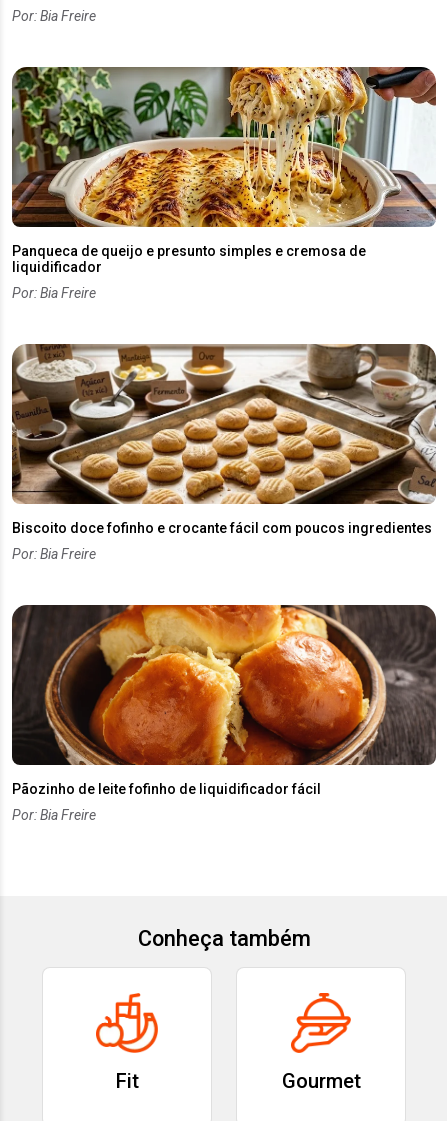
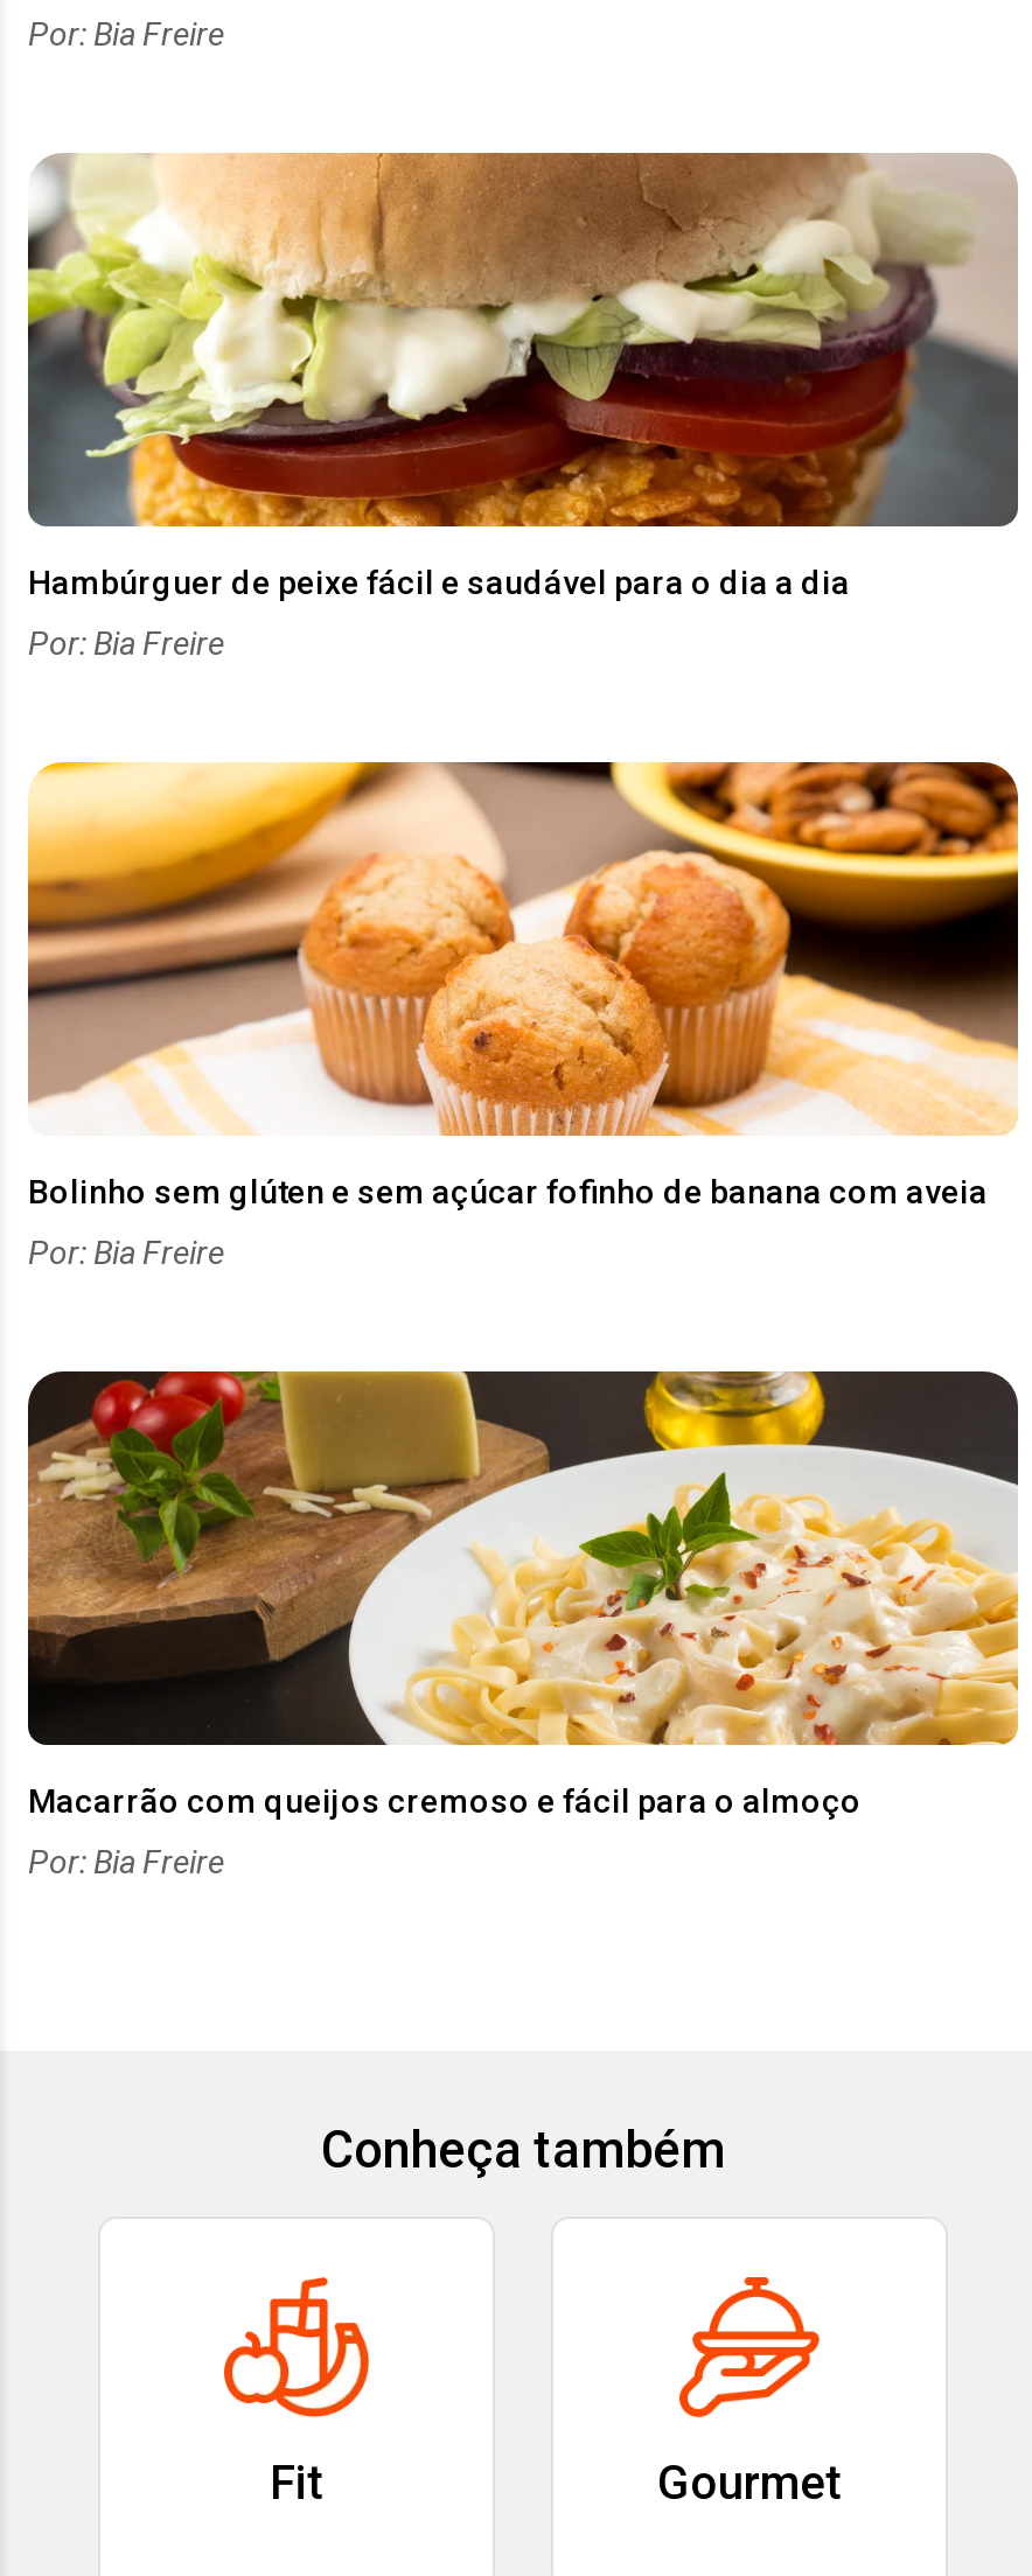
[11,66,436,274] [image] | Panqueca de queijo e presunto simples e cremosa de | liquidificador -> [26,151,1020,600] [image] | Hambúrguer de peixe fácil e saudável para o dia a dia
[11,343,437,535] [image] | Biscoito doce fofinho e crocante fácil com poucos ingredientes -> [26,760,1020,1209] [image] | Bolinho sem glúten e sem açúcar fofinho de banana com aveia
[11,604,437,796] [image] | Pãozinho de leite fofinho de liquidificador fácil -> [26,1369,1020,1818] [image] | Macarrão com queijos cremoso e fácil para o almoço

